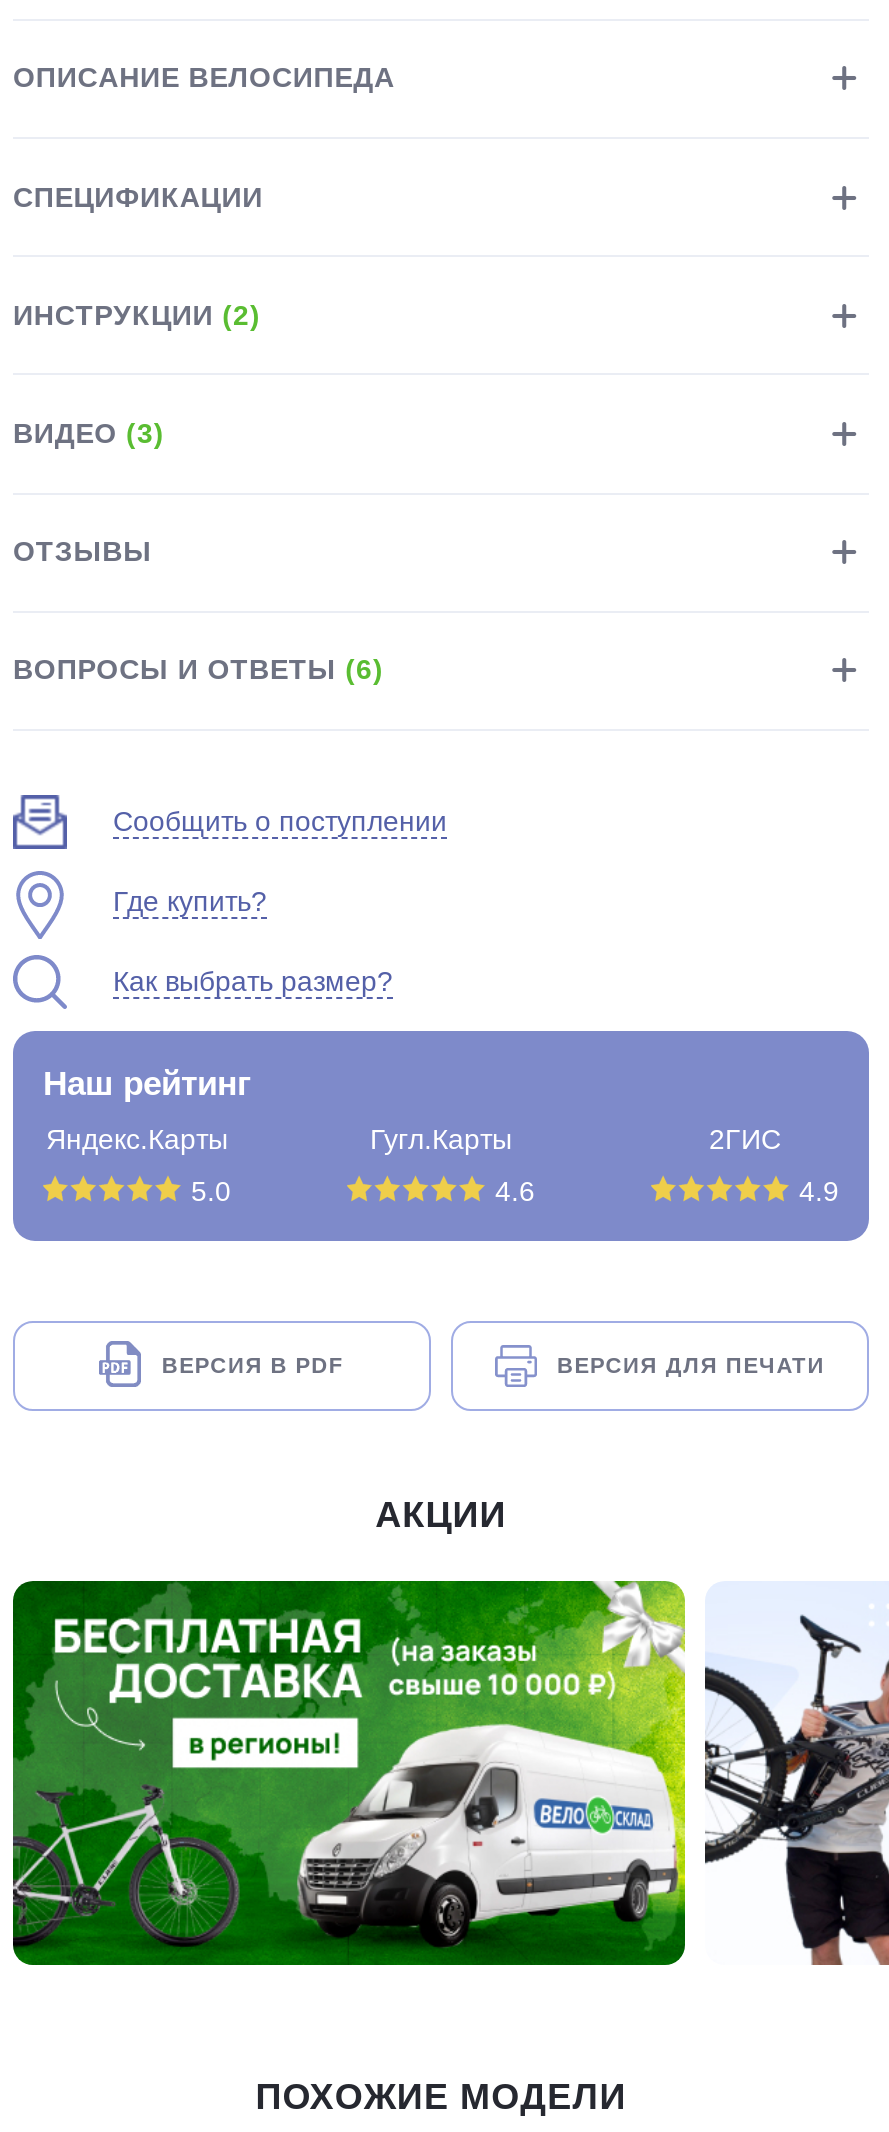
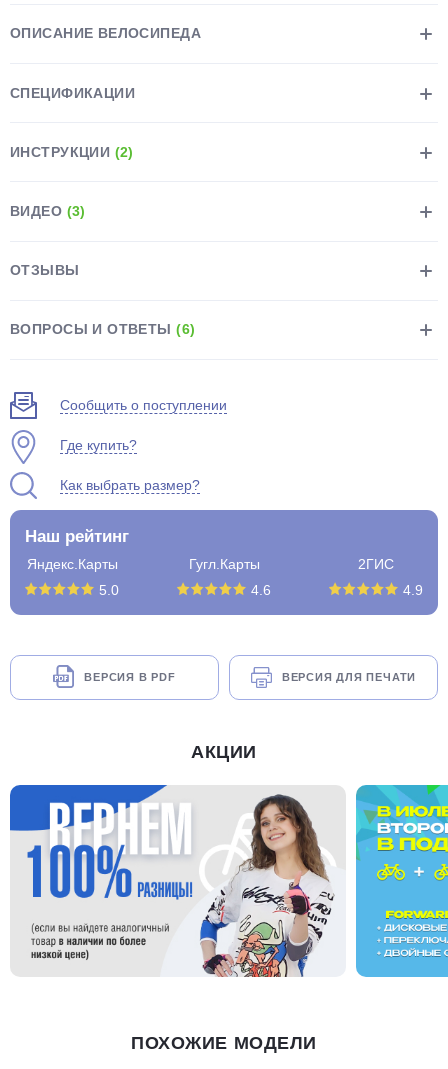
[11,1579,687,1967] [image] -> [9,784,346,978] [image]
[703,1581,883,1967] [image] -> [355,784,445,978] [image]

